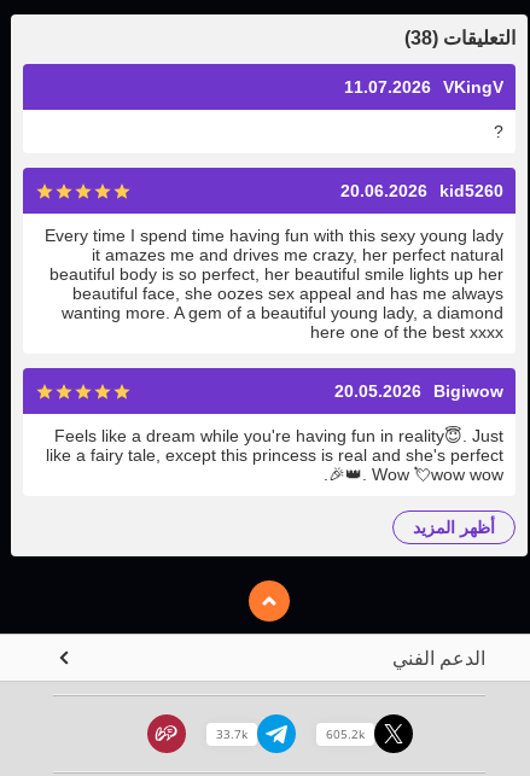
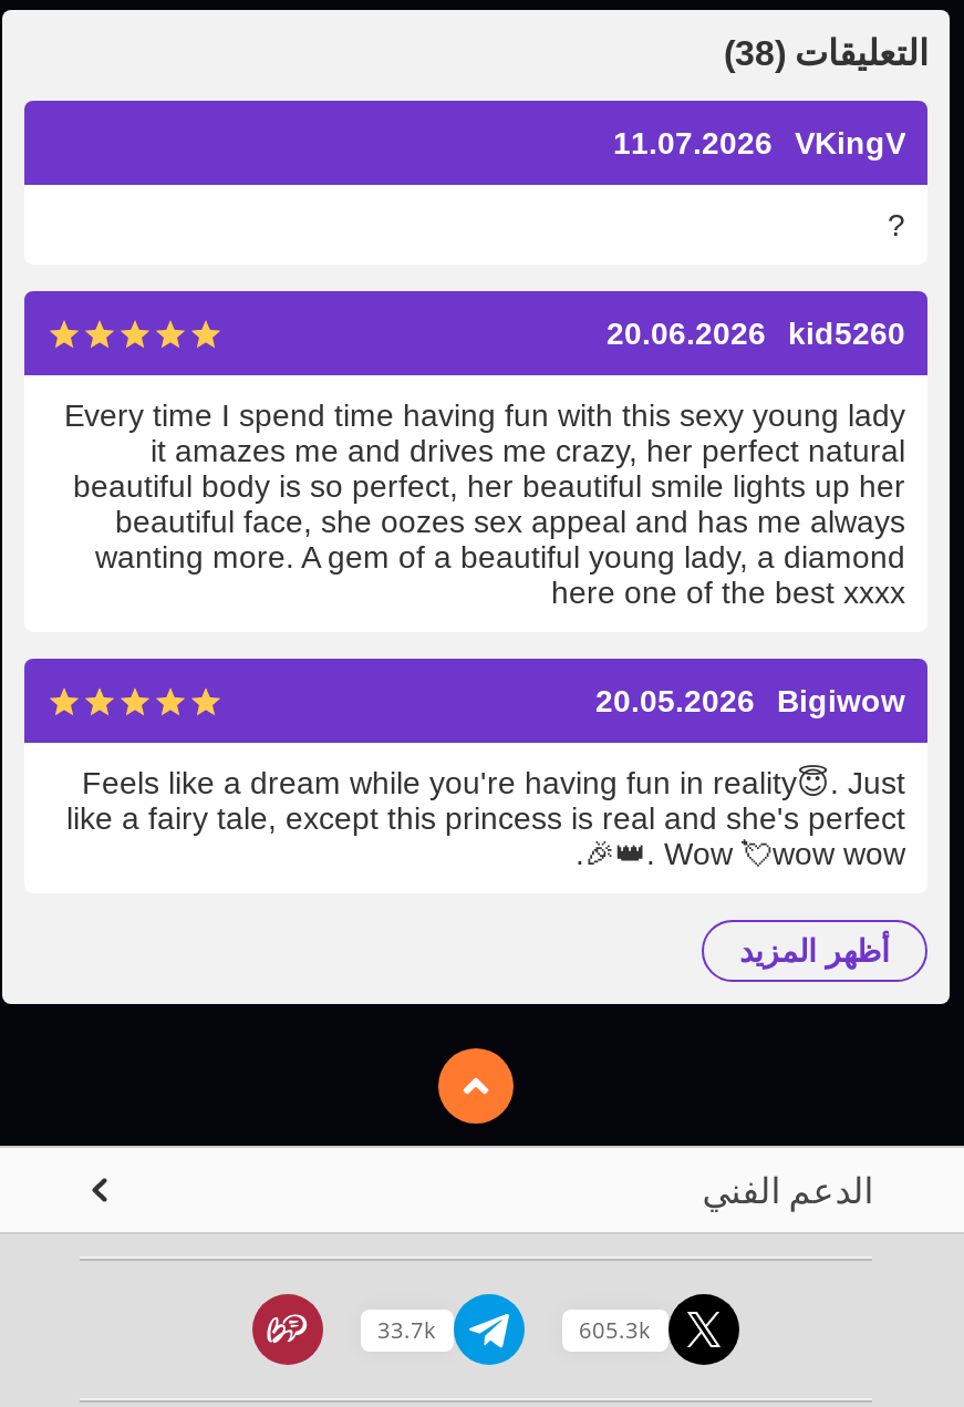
[325,725,364,742] 605.2k -> [579,1314,650,1345] 605.3k

